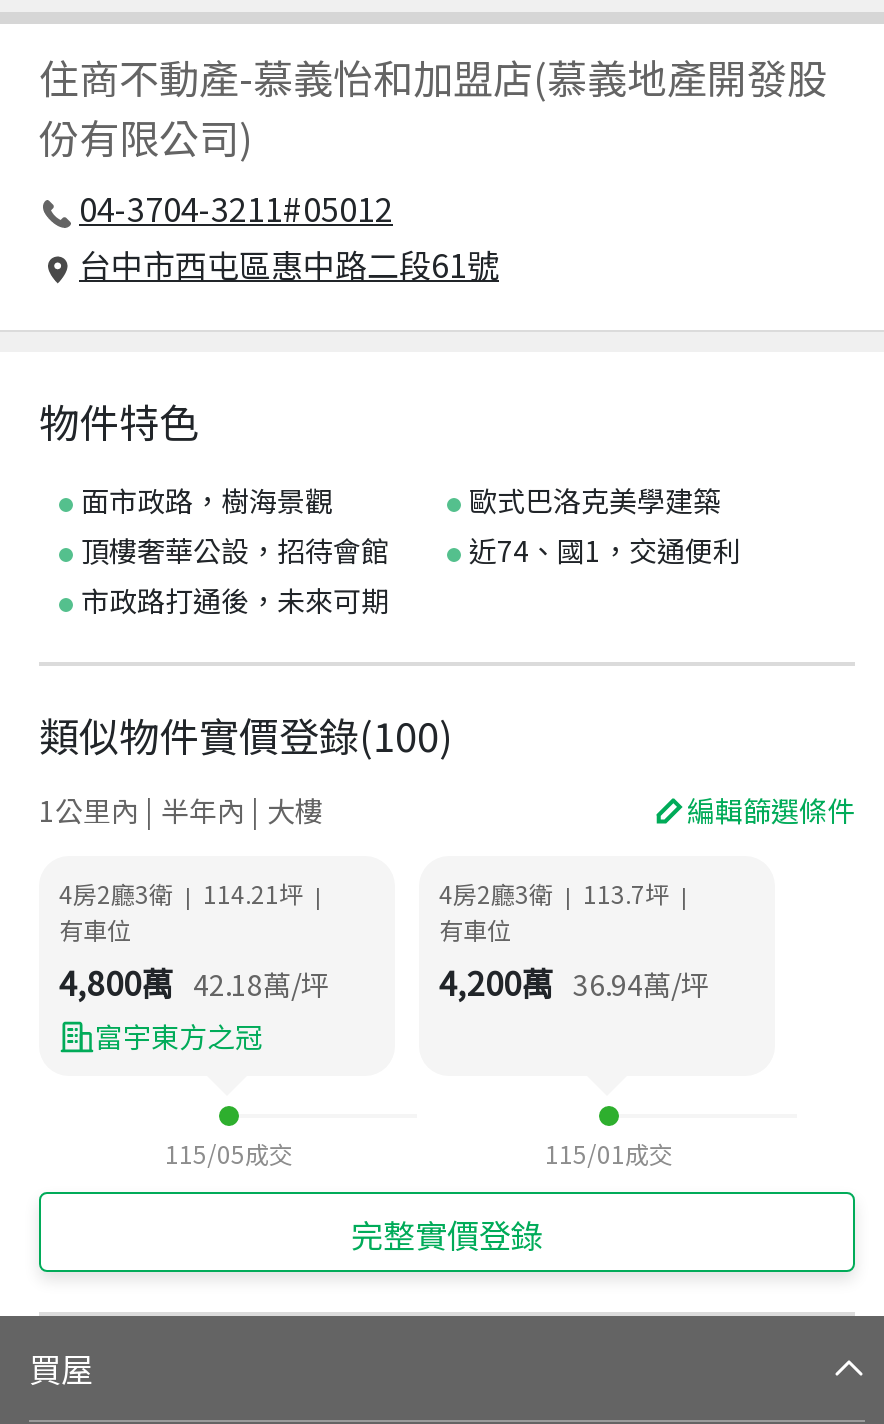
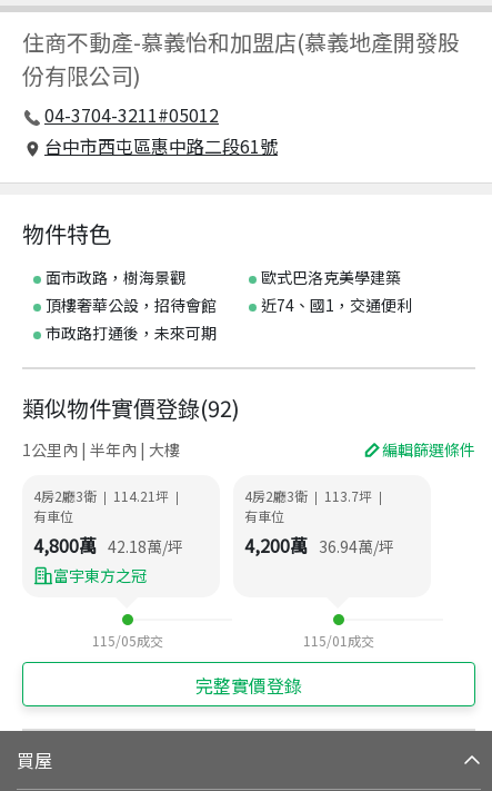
[39,706,453,764] 類似物件實價登錄(100) -> [22,392,240,424] 類似物件實價登錄(92)

